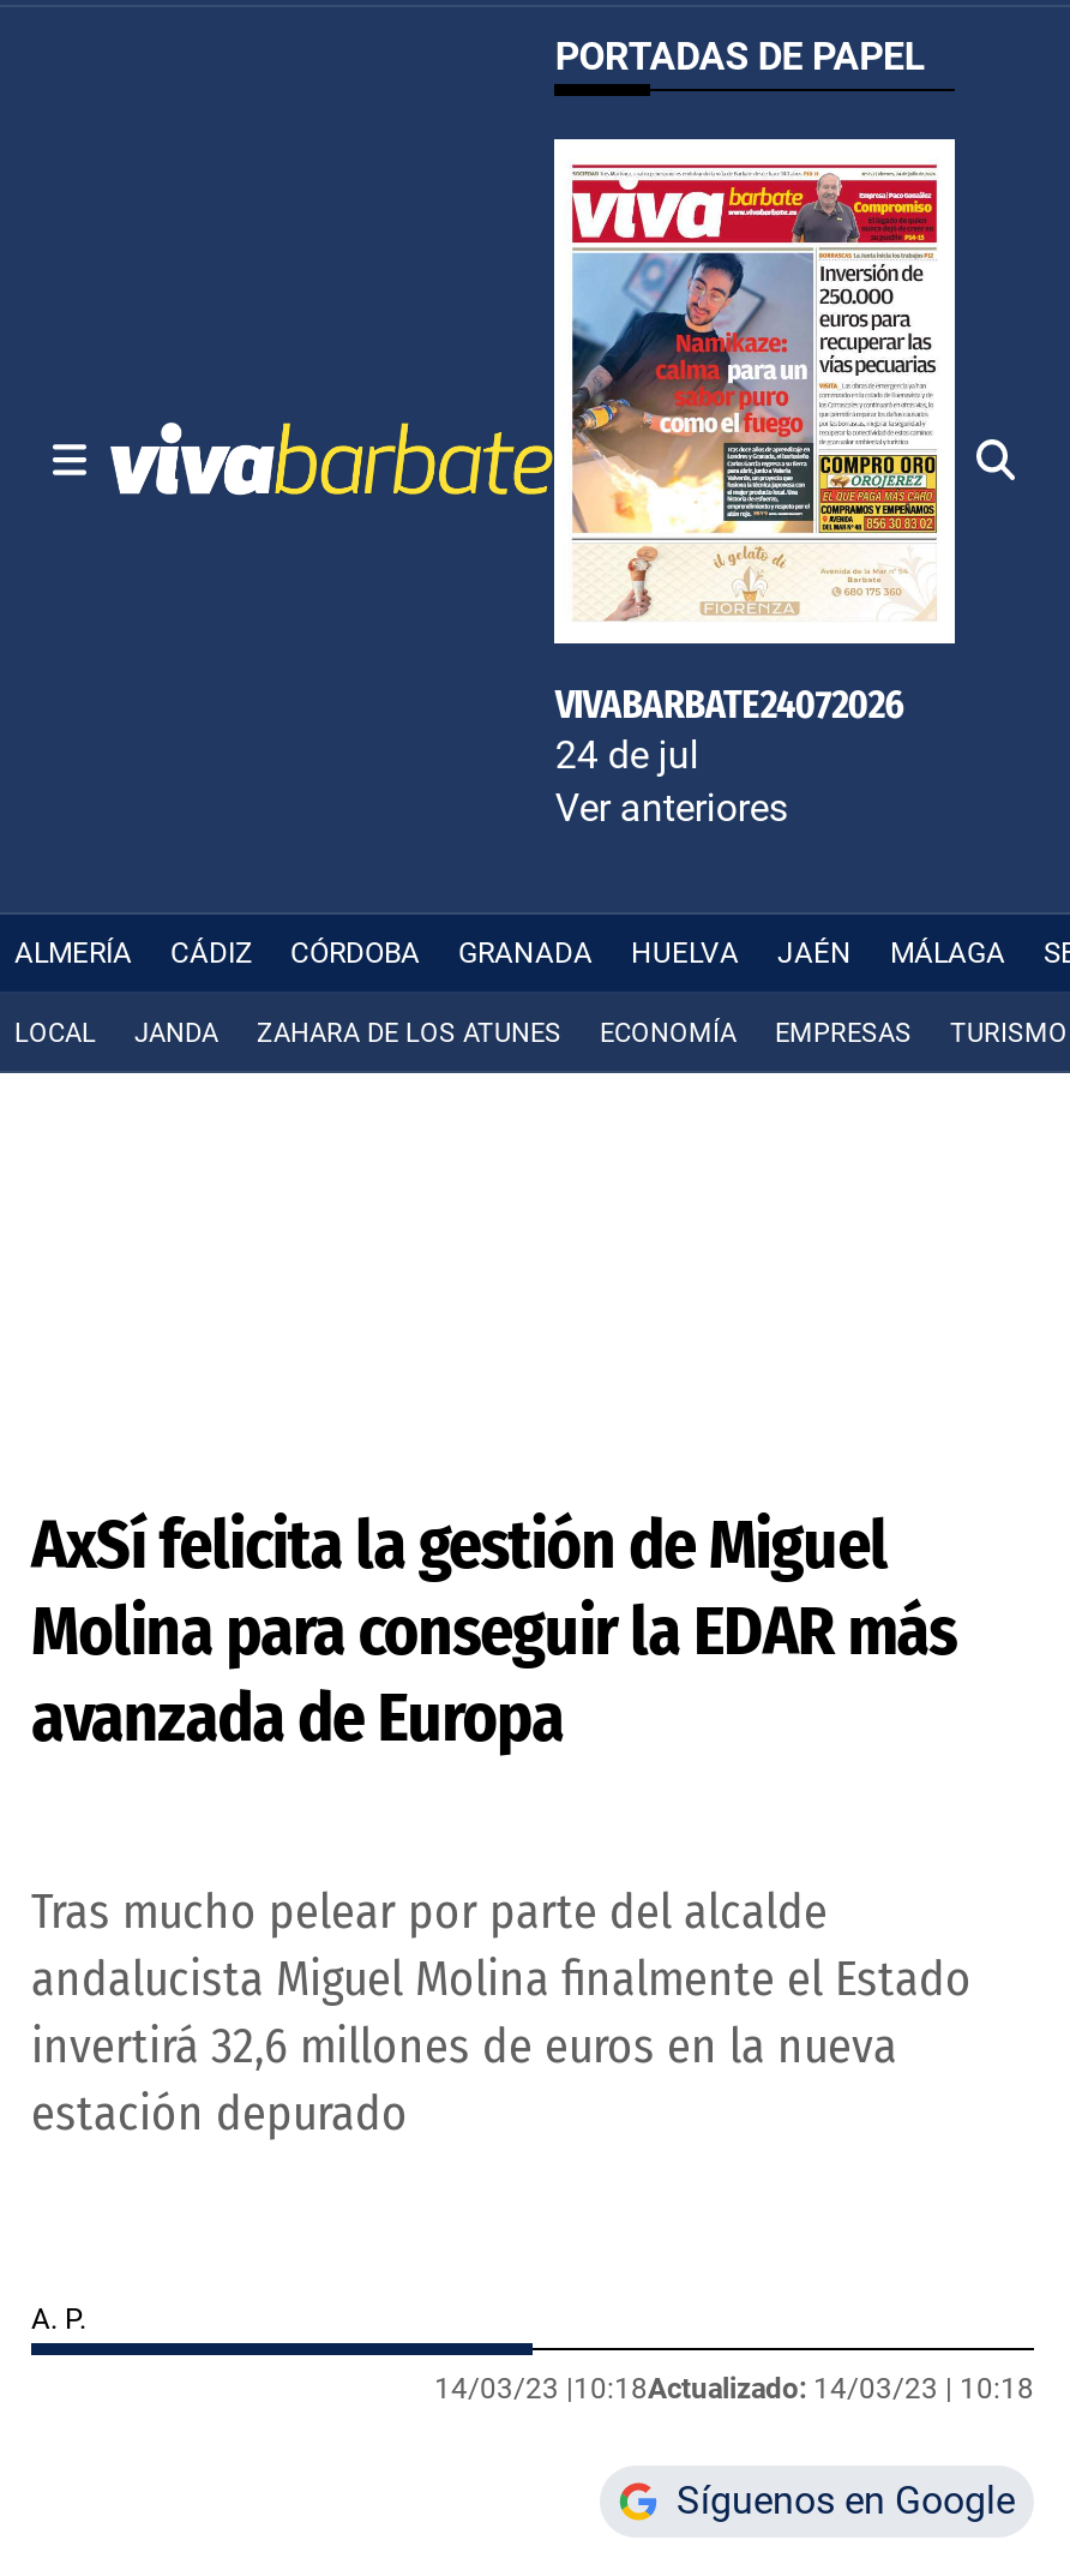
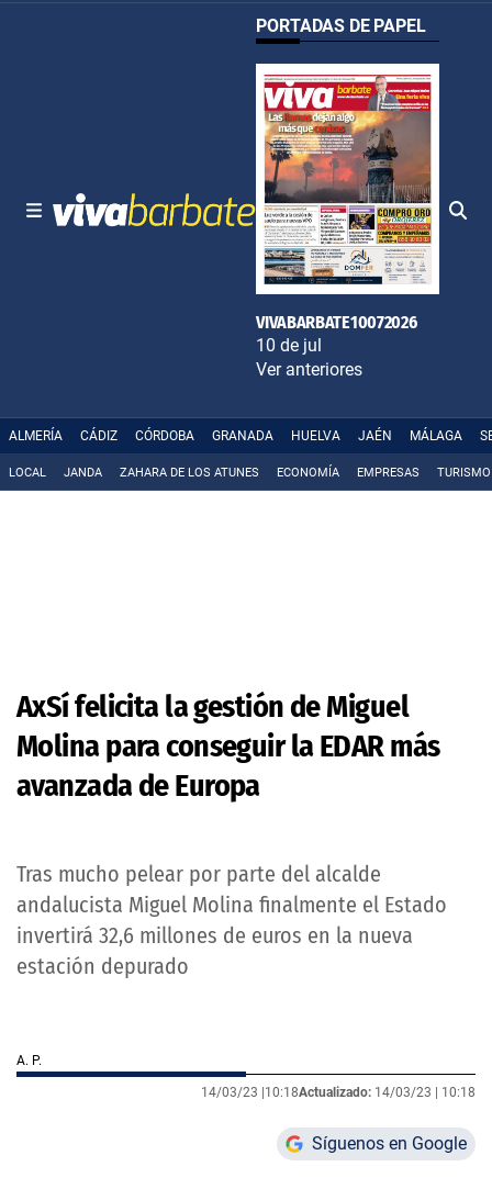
[555,166,938,778] [image] | VIVABARBATE24072026 | 24 de jul -> [256,75,433,356] [image] | VIVABARBATE10072026 | 10 de jul

